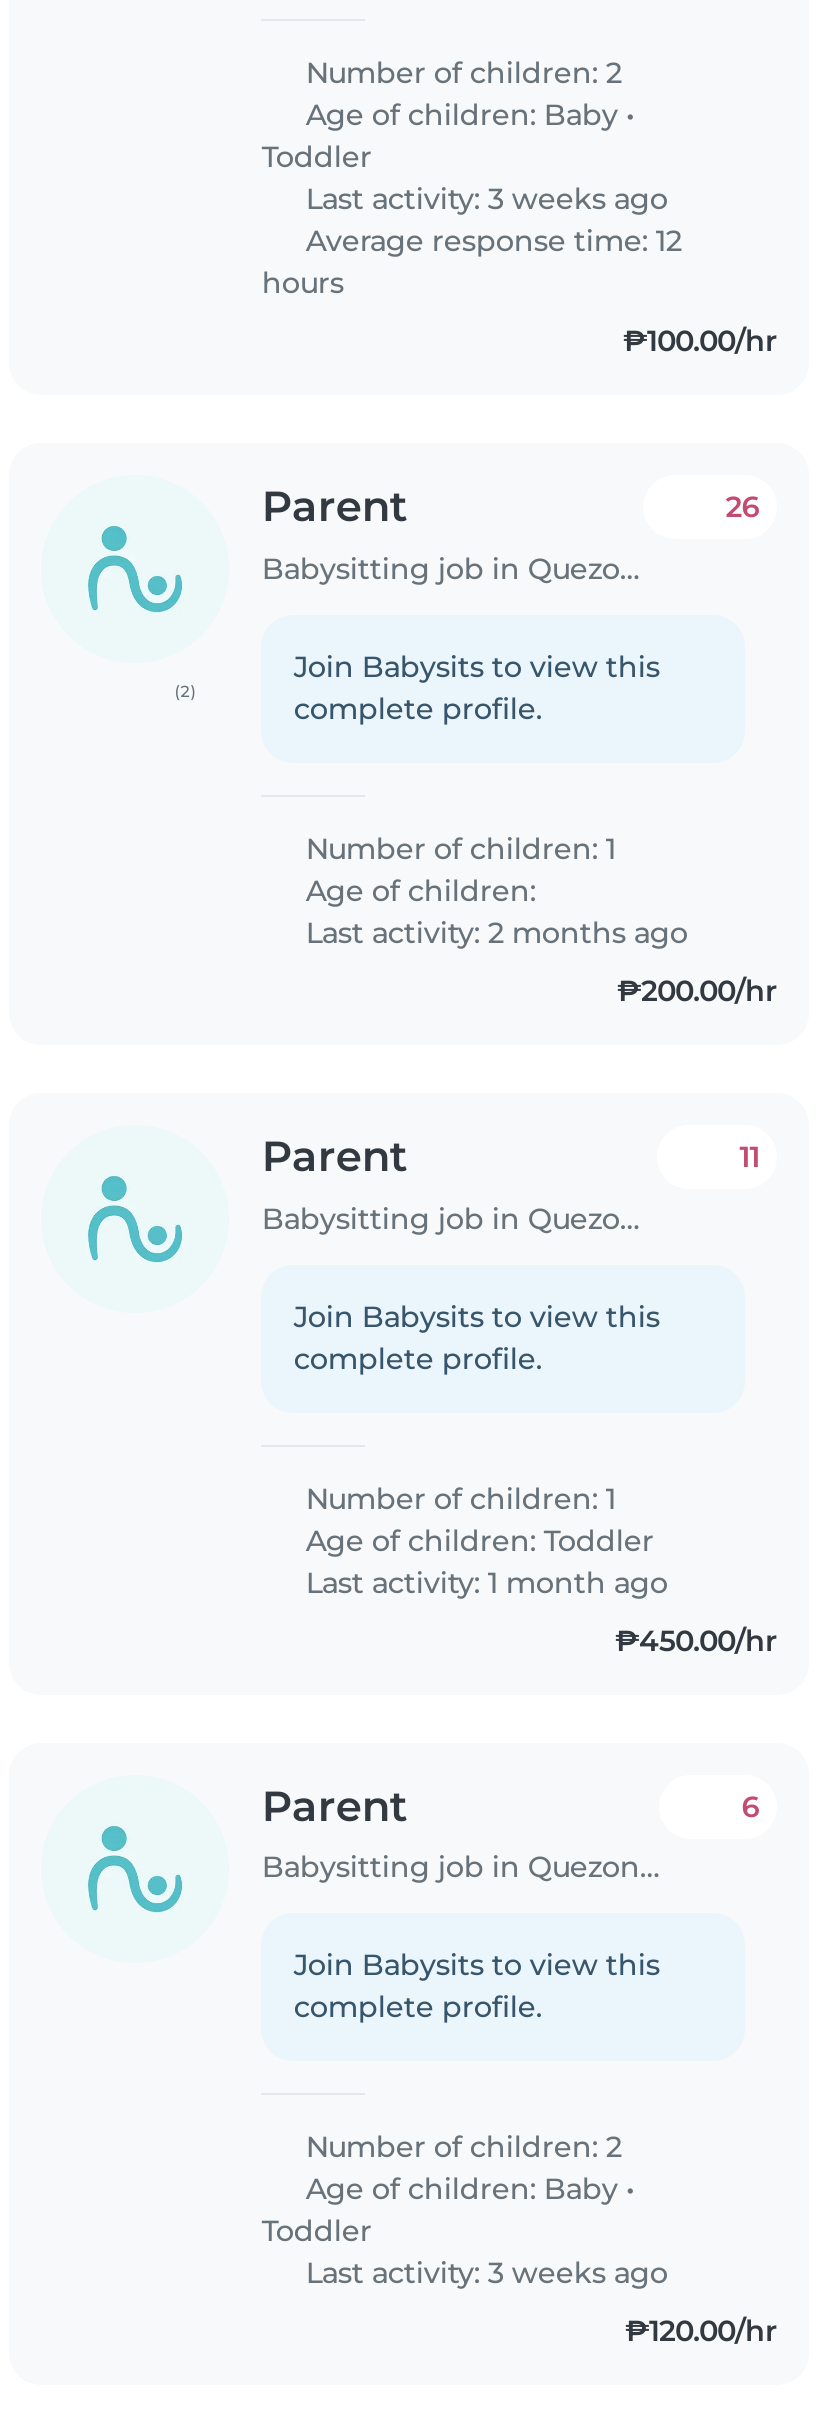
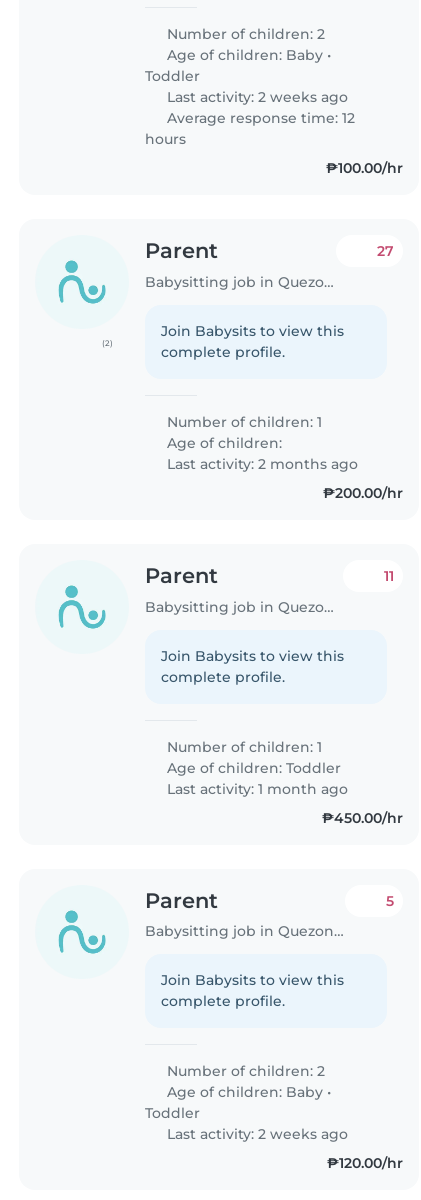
[298,181,668,217] Last activity: 3 weeks ago -> [163,88,348,106] Last activity: 2 weeks ago
[725,489,759,525] 26 -> [377,242,394,260] 27
[741,1788,759,1824] 6 -> [386,892,394,910] 5
[298,2256,668,2292] Last activity: 3 weeks ago -> [163,1125,348,1143] Last activity: 2 weeks ago

